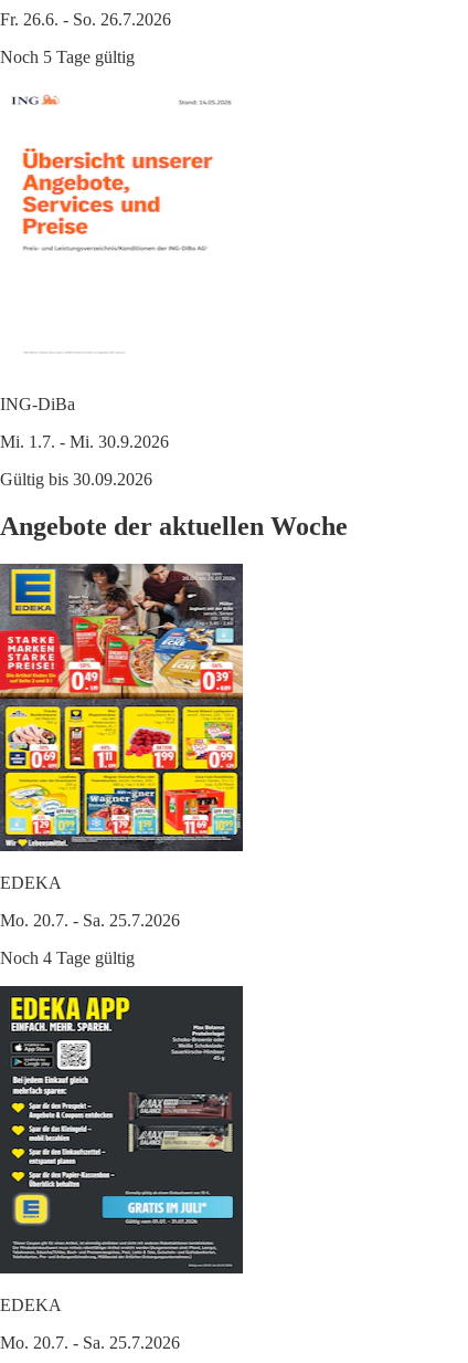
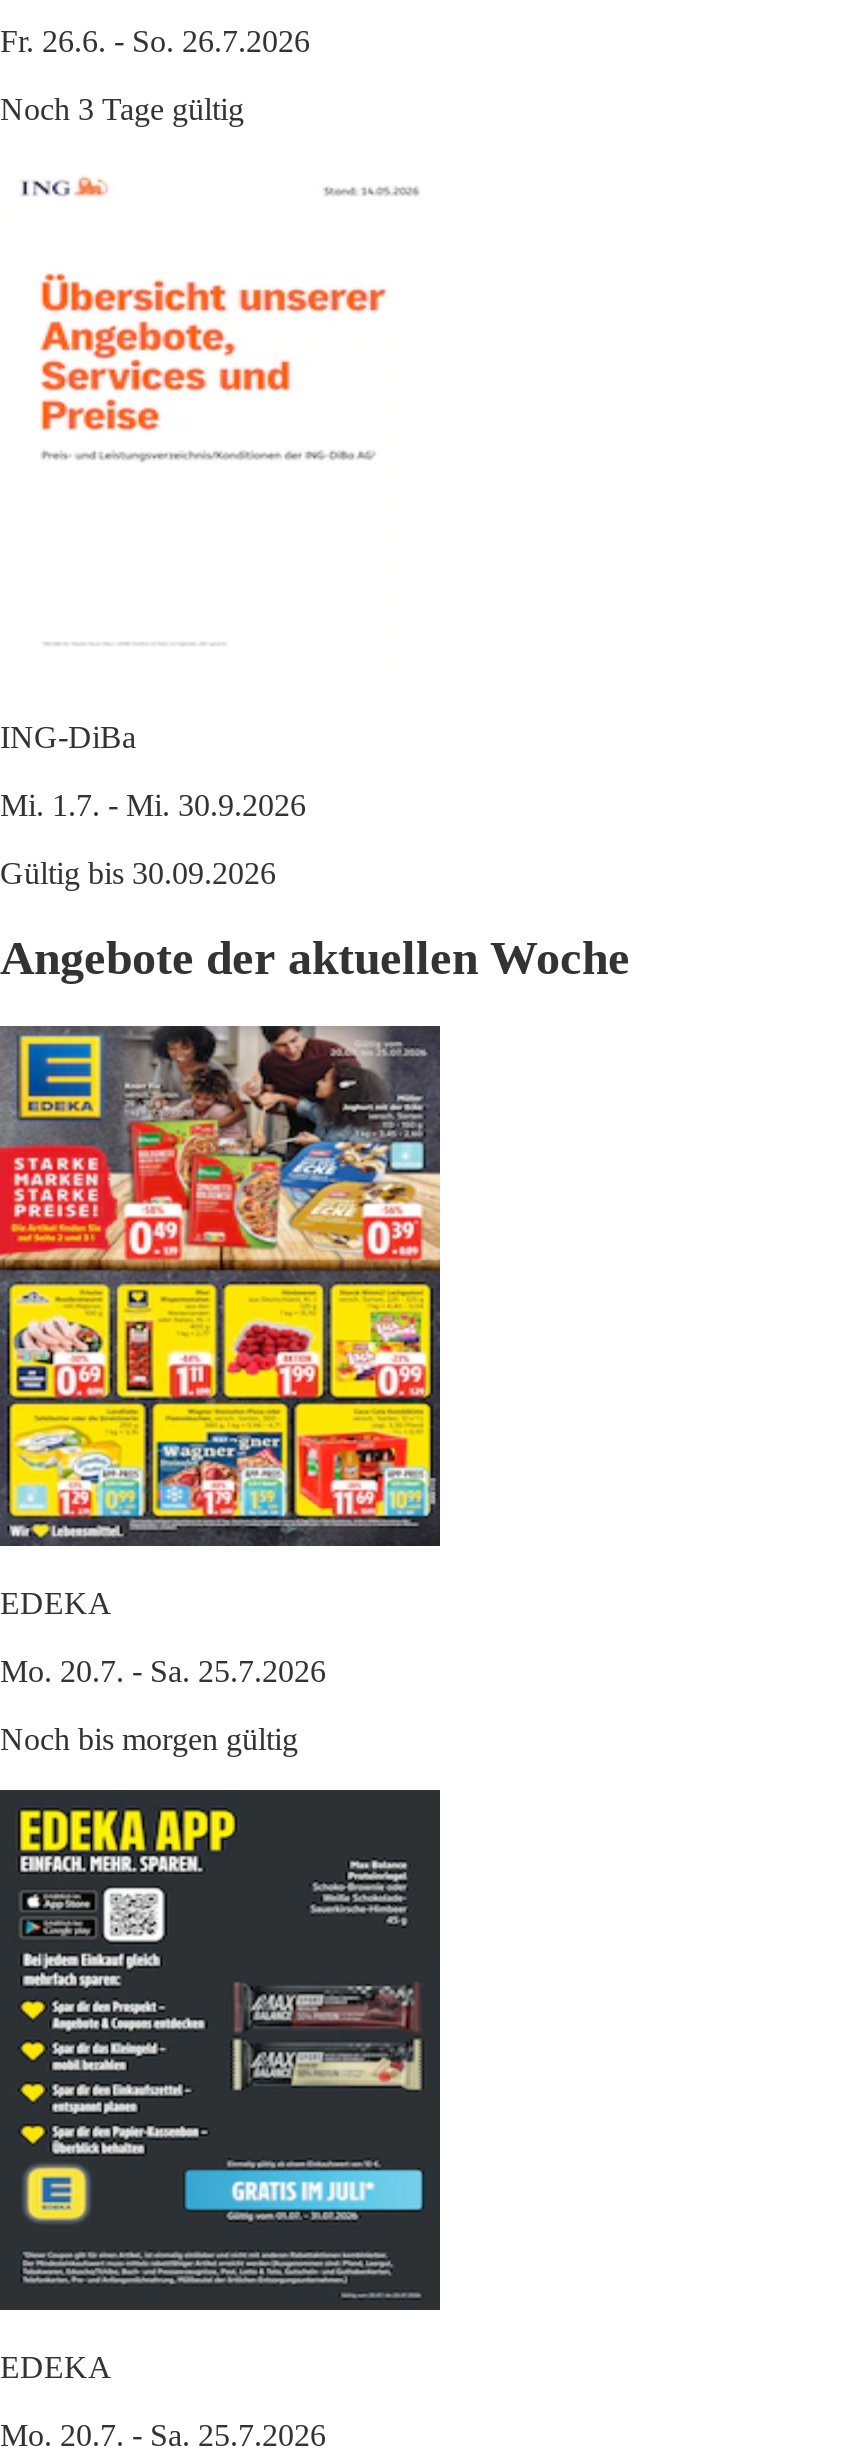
[0,48,135,67] Noch 5 Tage gültig -> [0,93,244,127] Noch 3 Tage gültig
[0,949,135,968] Noch 4 Tage gültig -> [0,1723,298,1757] Noch bis morgen gültig

